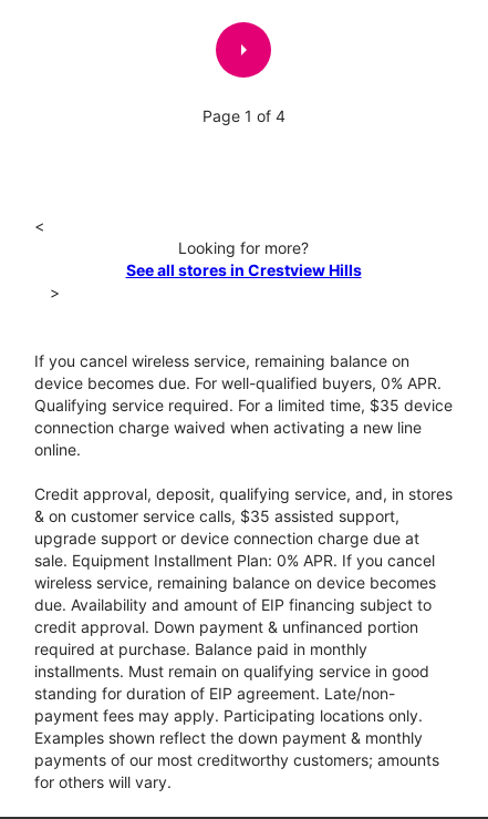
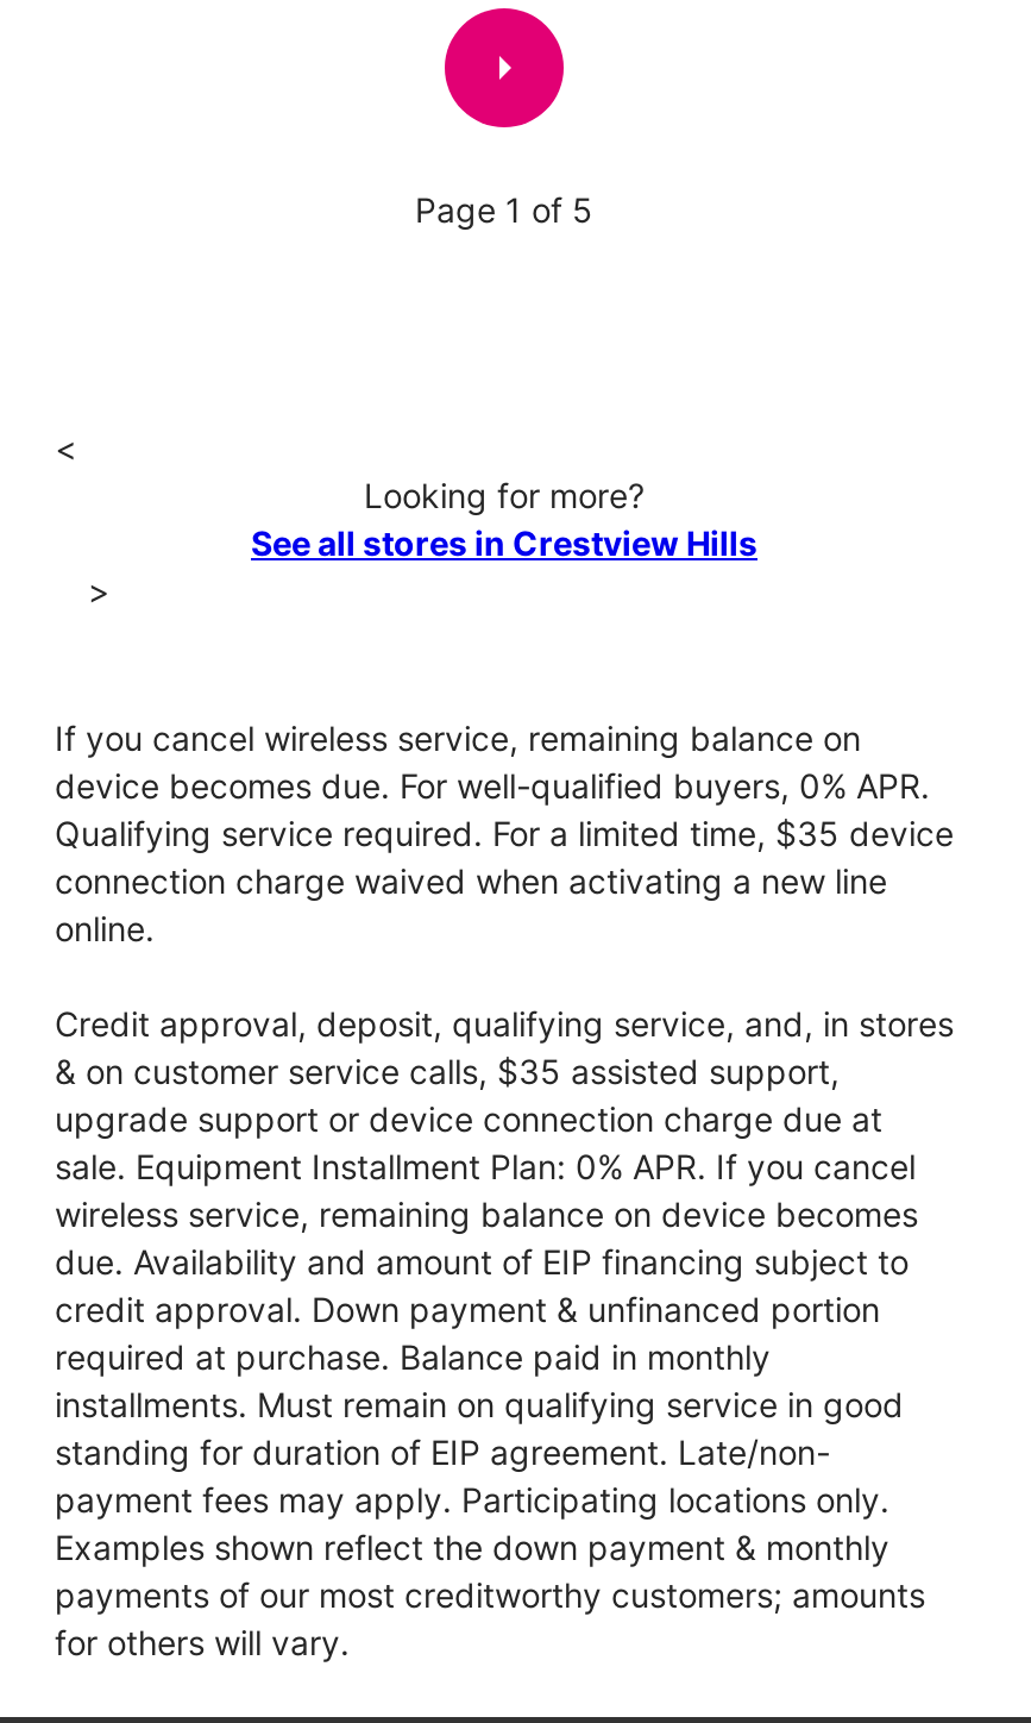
[202,106,285,125] Page 1 of 4 -> [415,190,593,231] Page 1 of 5

